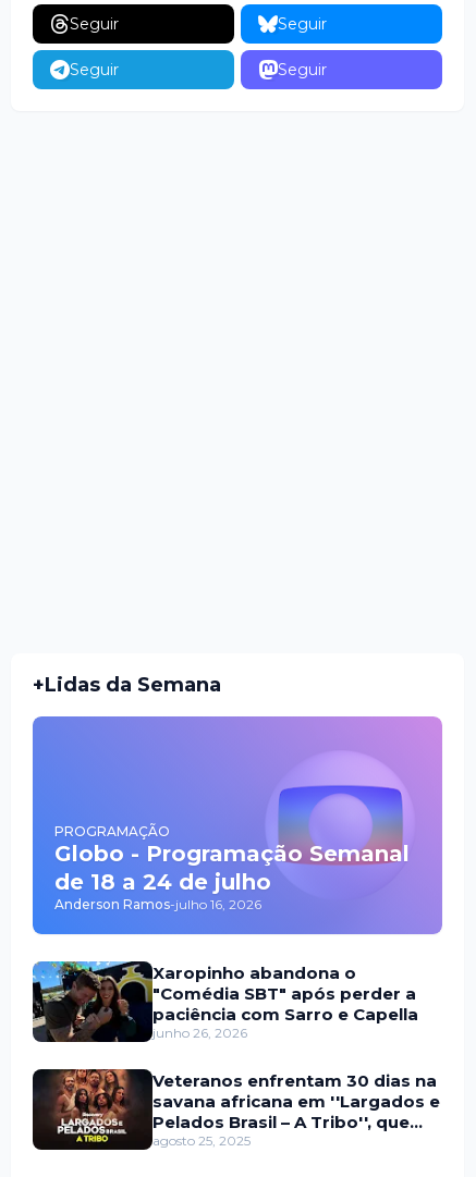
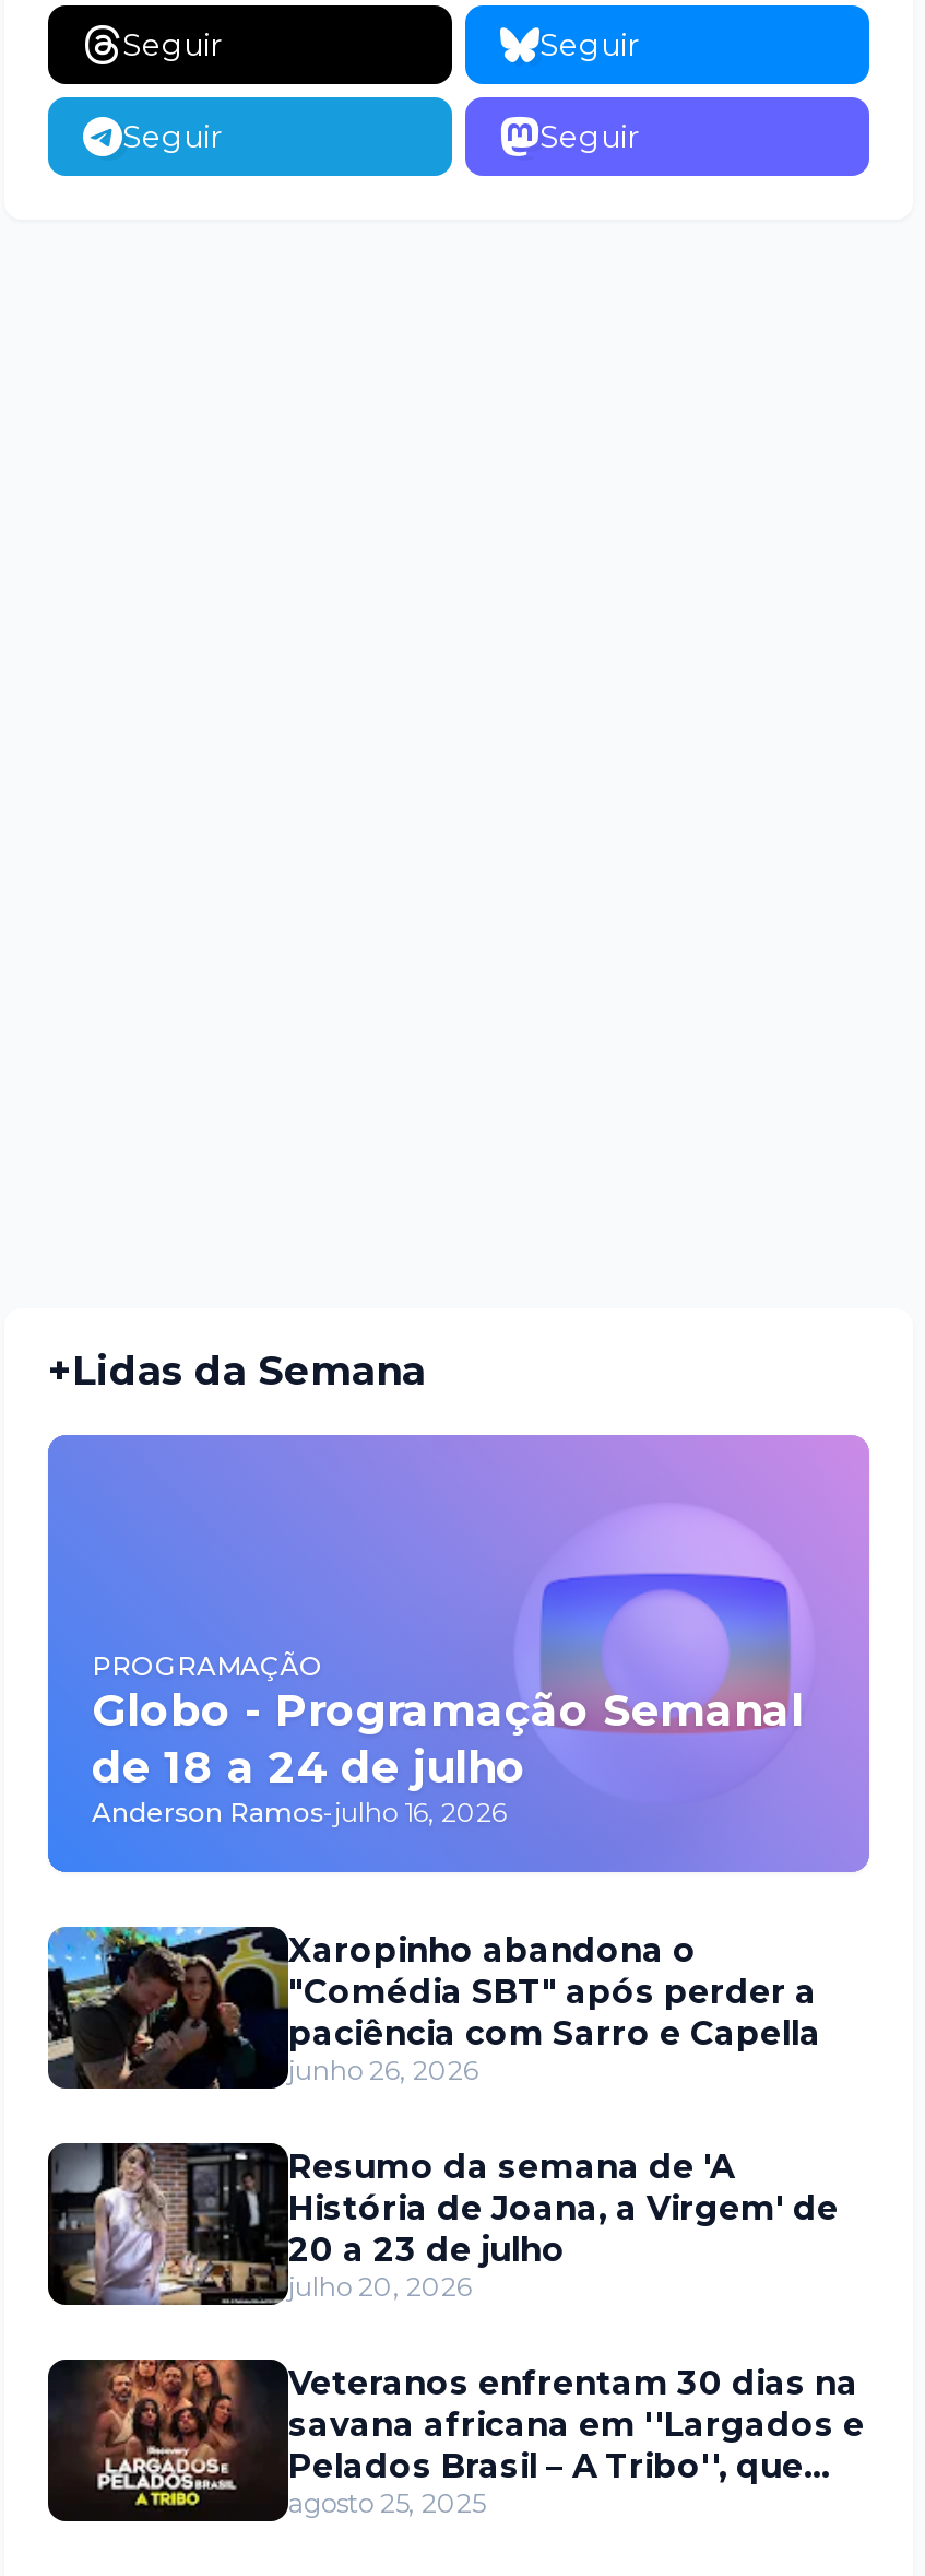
none -> [52,2141,839,2307] [image] | Resumo da semana de 'A | História de Joana, a Virgem' de | 20 a 23 de julho | julho 20, 2026

